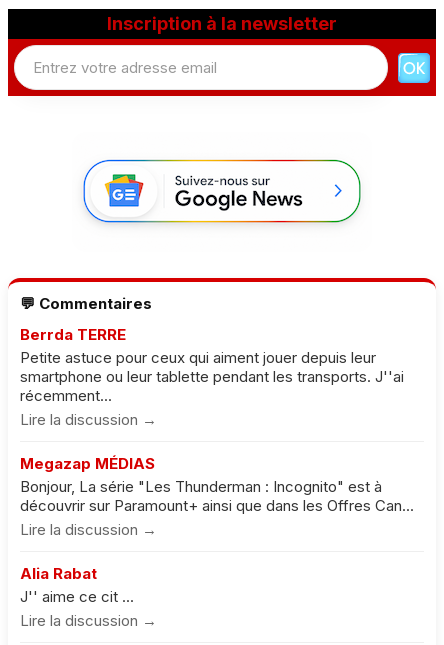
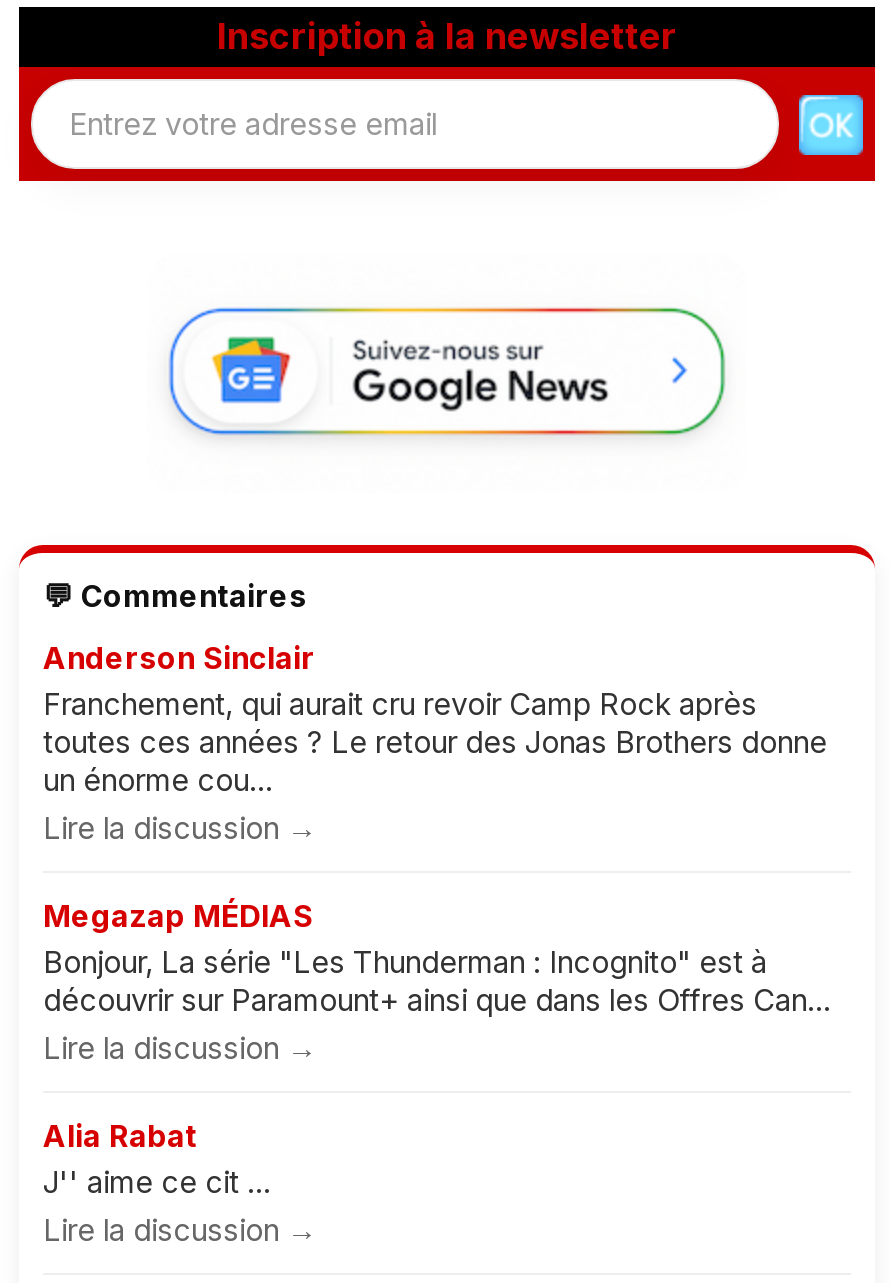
[20,325,404,405] Berrda TERRE | Petite astuce pour ceux qui aiment jouer depuis leur | smartphone ou leur tablette pendant les transports. J''ai | récemment... -> [43,639,827,799] Anderson Sinclair | Franchement, qui aurait cru revoir Camp Rock après | toutes ces années ? Le retour des Jonas Brothers donne | un énorme cou...

